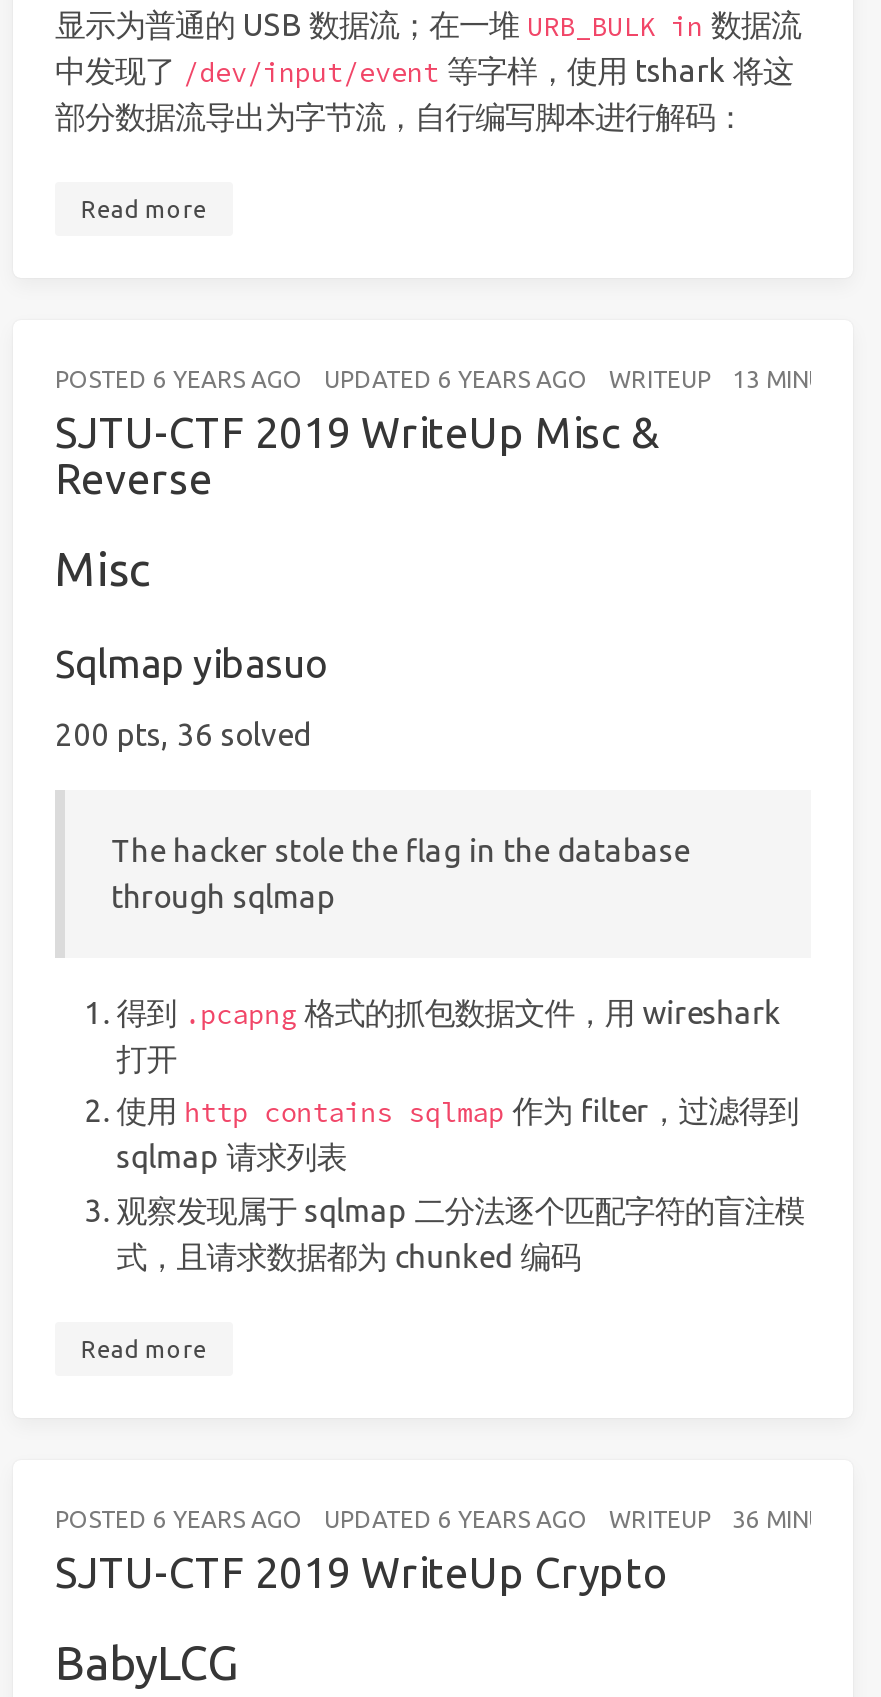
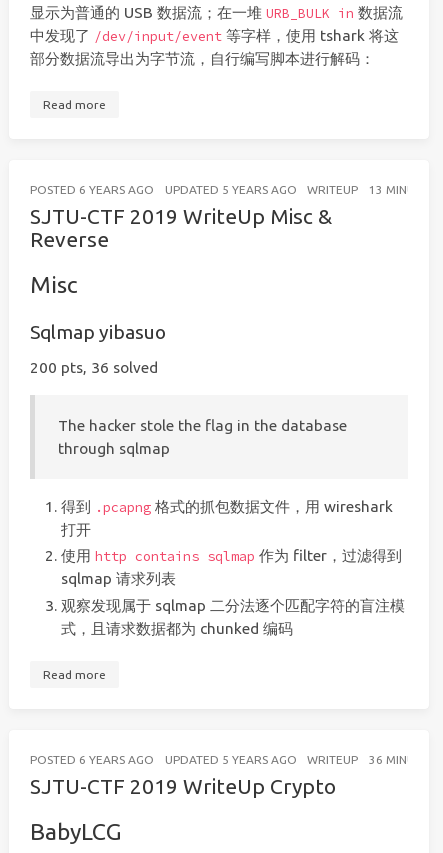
[324,366,588,392] UPDATED 6 YEARS AGO -> [164,183,296,196] UPDATED 5 YEARS AGO
[324,1506,588,1532] UPDATED 6 YEARS AGO -> [164,753,296,766] UPDATED 5 YEARS AGO

